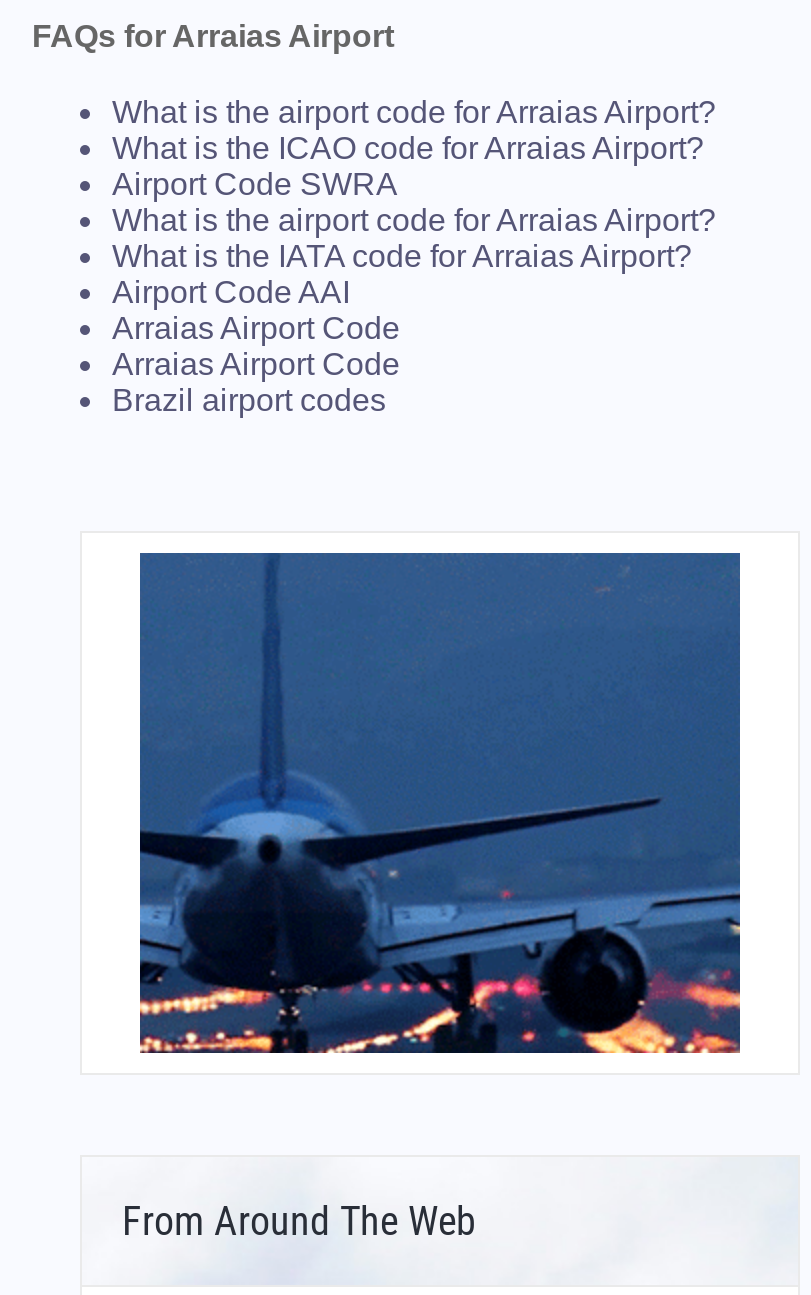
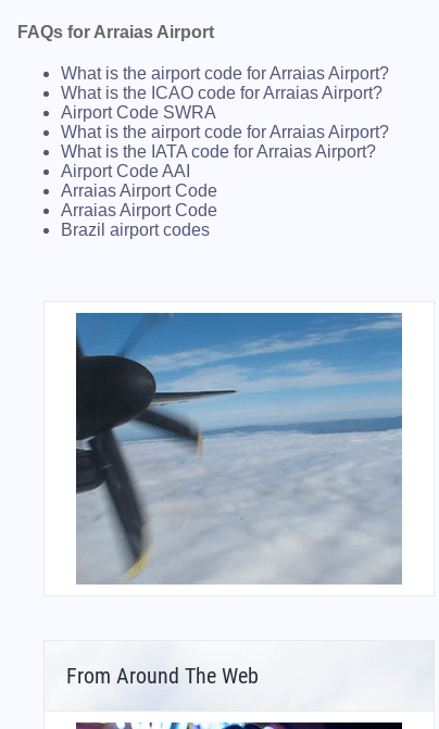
[140,552,740,1054] [image] -> [75,313,402,585] [image]

